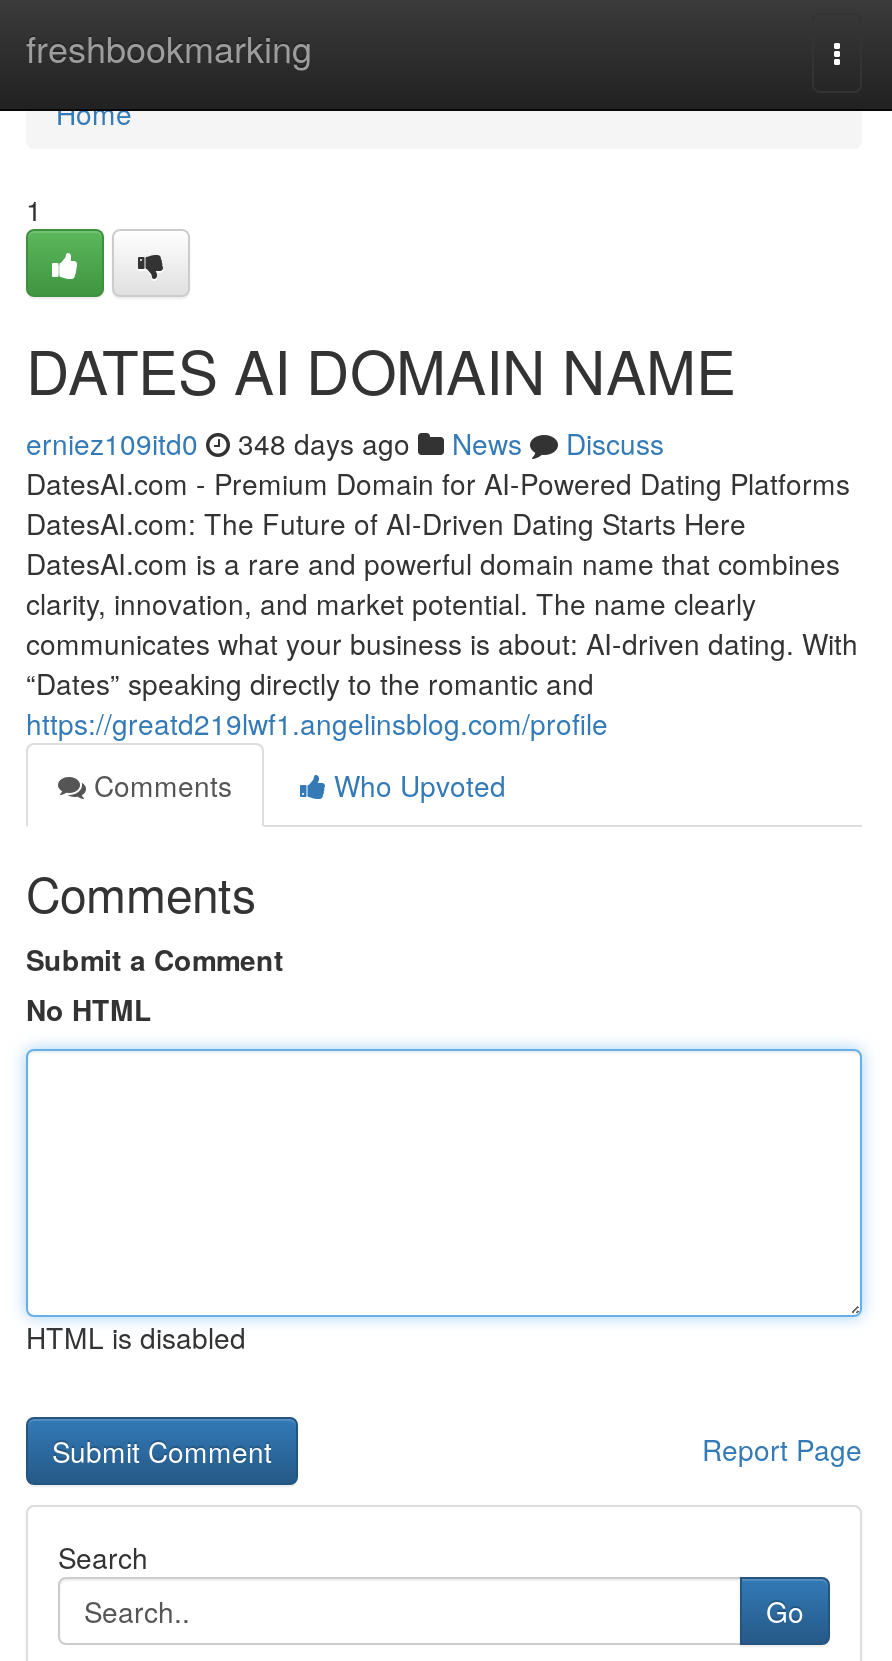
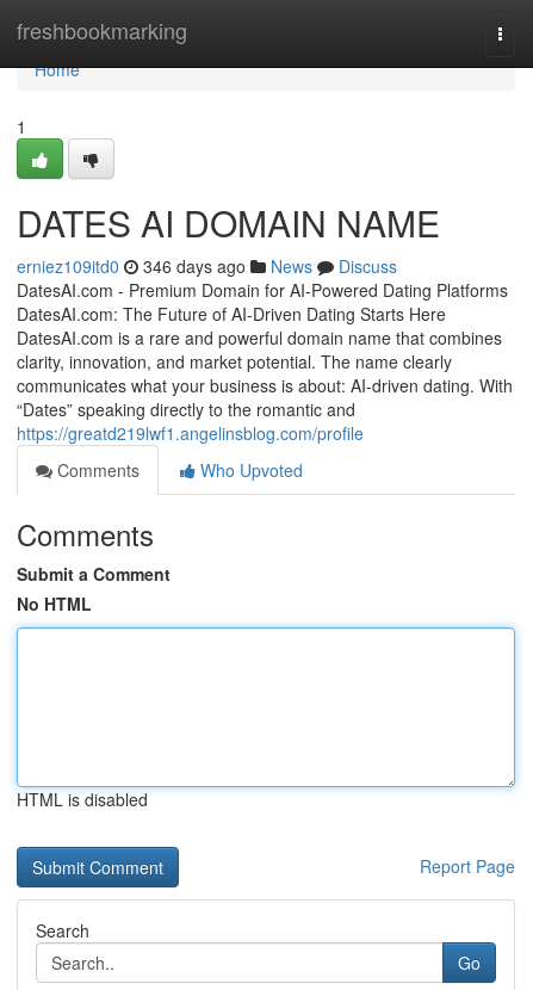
[26,423,664,463] erniez109itd0 348 days ago News Discuss -> [17,254,397,278] erniez109itd0 346 days ago News Discuss

